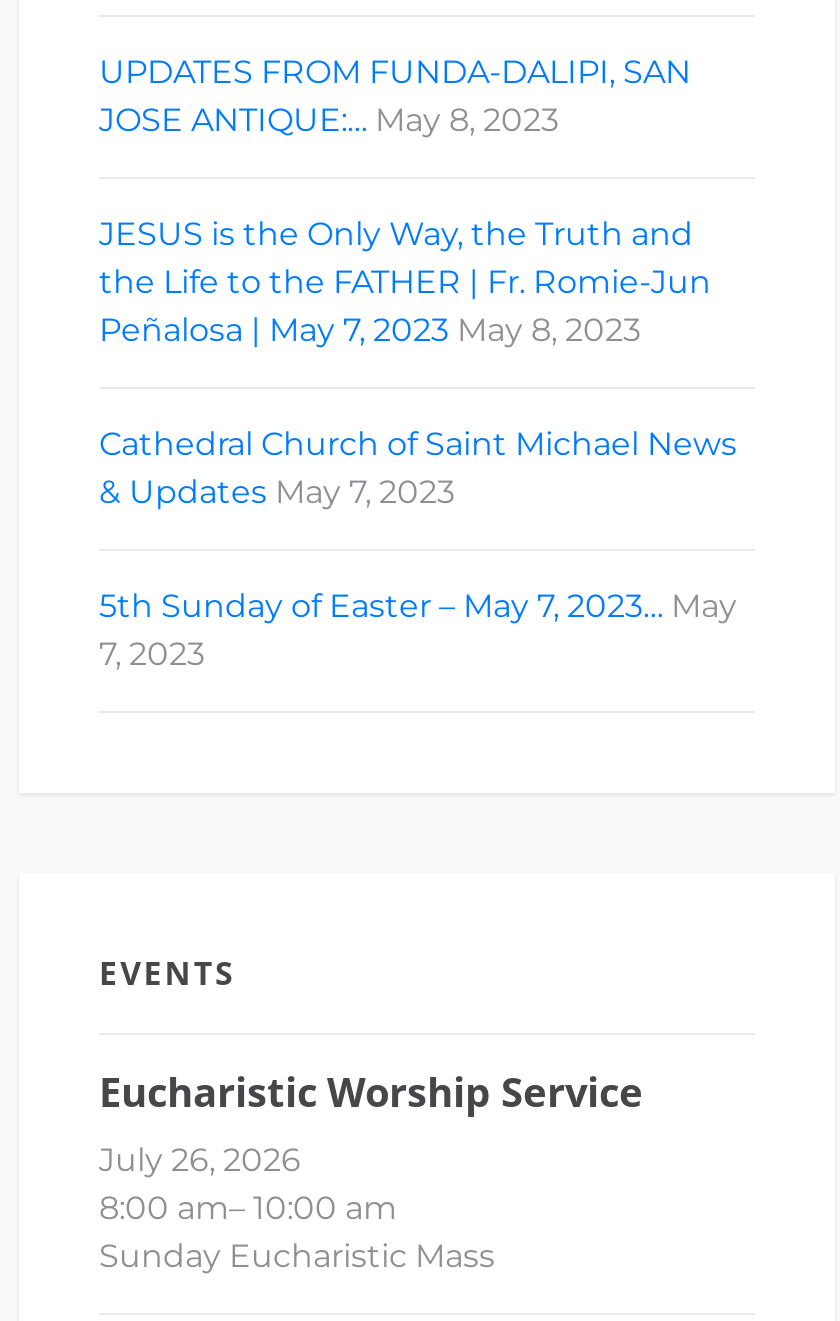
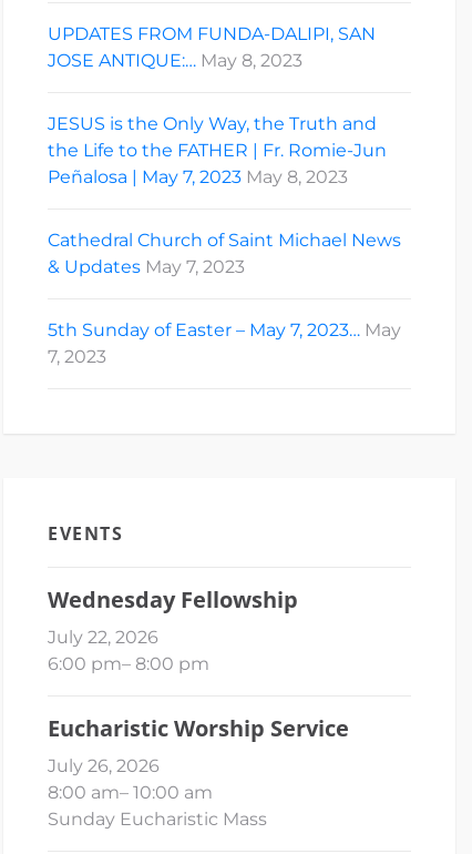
none -> [48,584,298,674] Wednesday Fellowship | July 22, 2026 | 6:00 pm– 8:00 pm

